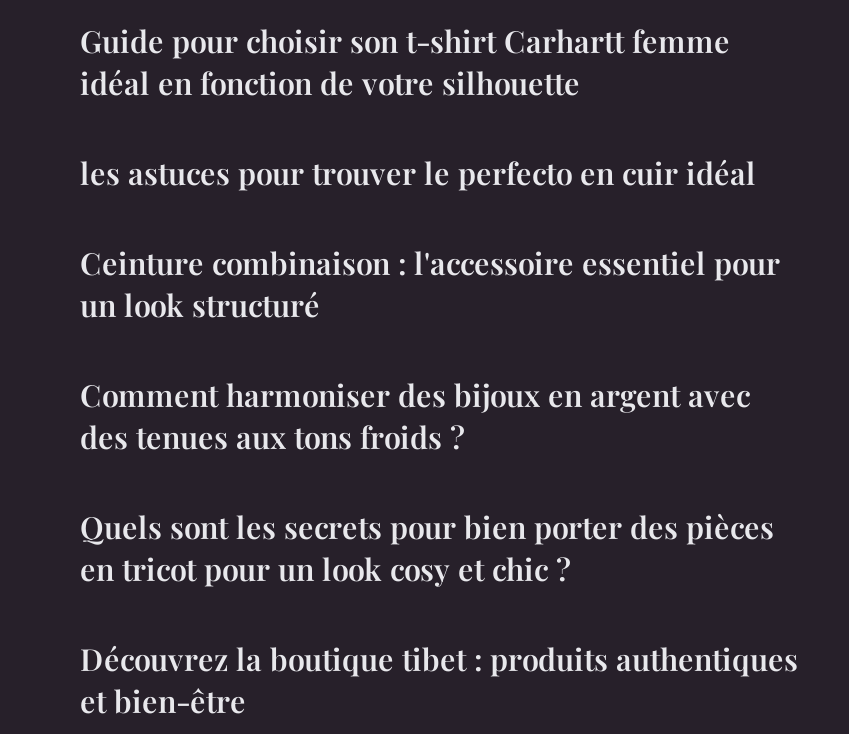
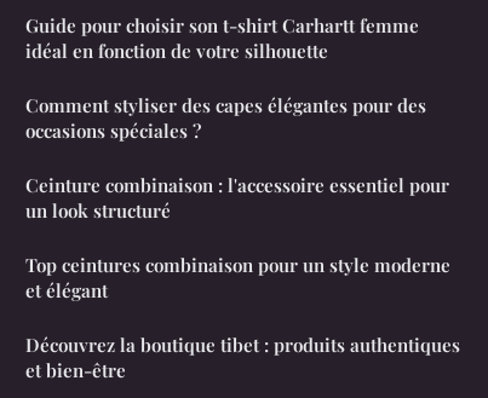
[80,153,756,193] les astuces pour trouver le perfecto en cuir idéal -> [25,93,426,143] Comment styliser des capes élégantes pour des | occasions spéciales ?
moved [80,243,780,325] -> [25,173,449,223]: Ceinture combinaison : l'accessoire essentiel pour | un look structuré
[80,375,774,589] Comment harmoniser des bijoux en argent avec | des tenues aux tons froids ? | Quels sont les secrets pour bien porter des pièces | en tricot pour un look cosy et chic ? -> [25,253,450,303] Top ceintures combinaison pour un style moderne | et élégant

